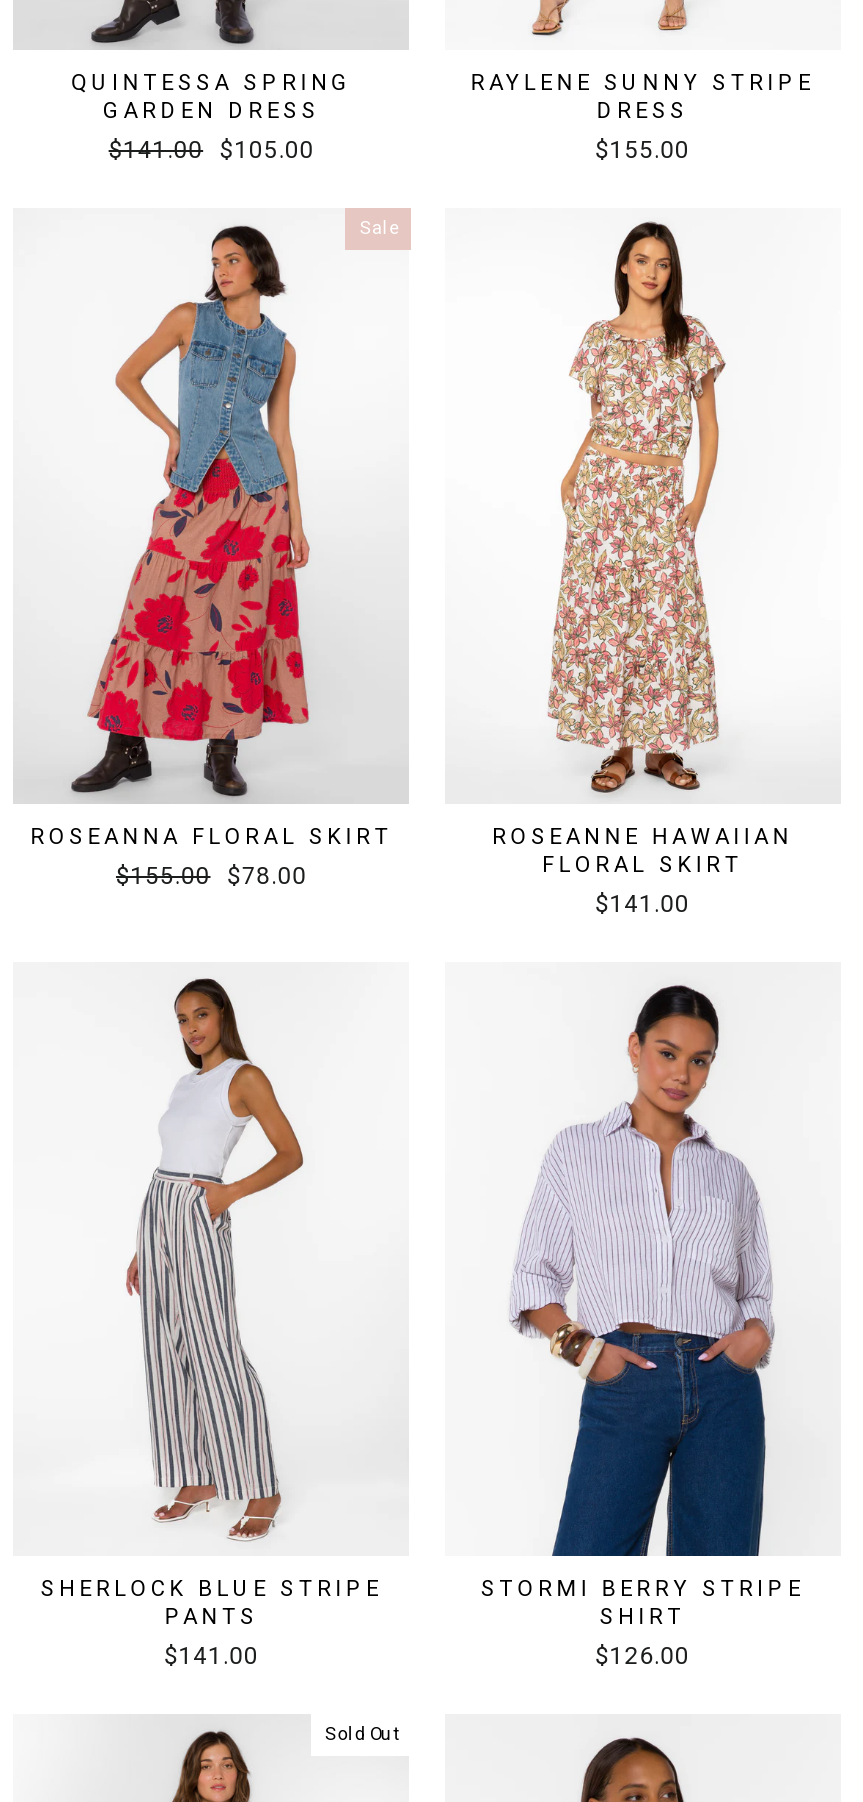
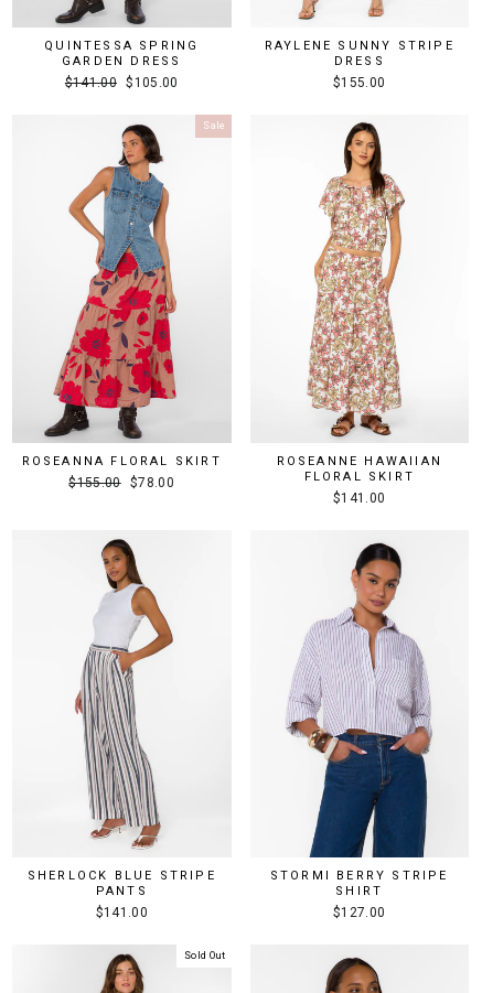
[595,1642,690,1670] $126.00 -> [333,905,385,920] $127.00

